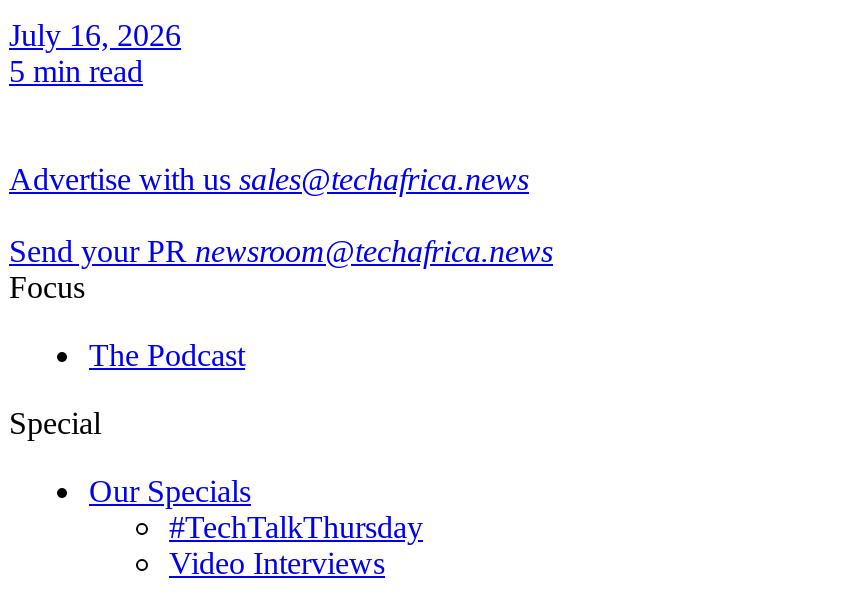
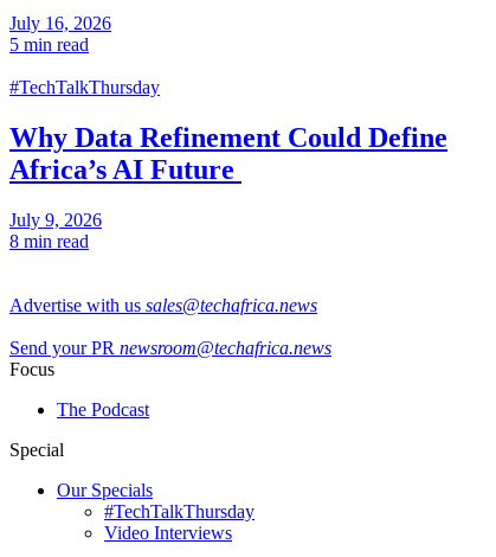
none -> [9,77,447,251] #TechTalkThursday | Why Data Refinement Could Define | Africa’s AI Future | July 9, 2026 | 8 min read

